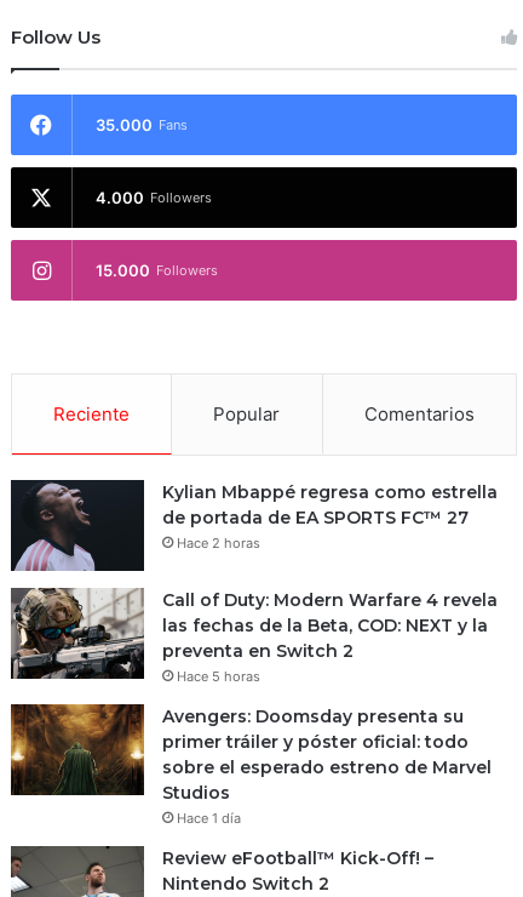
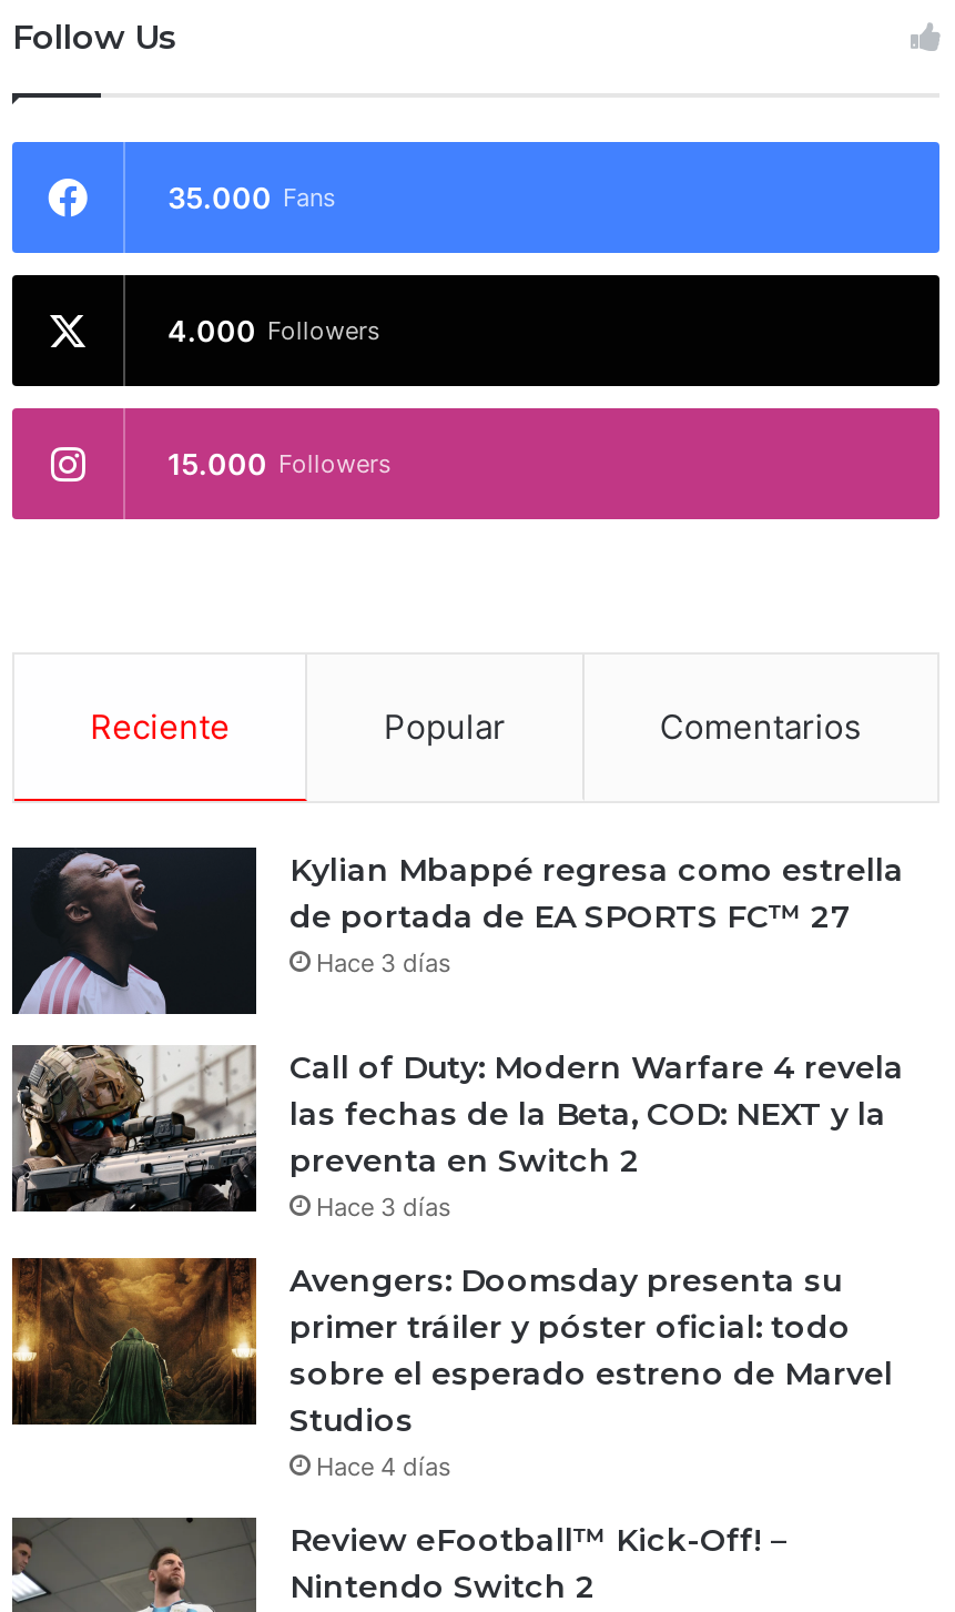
[177,534,260,551] Hace 2 horas -> [316,948,451,979] Hace 3 días
[177,667,260,684] Hace 5 horas -> [316,1192,451,1223] Hace 3 días
[177,809,241,826] Hace 1 día -> [316,1451,451,1482] Hace 4 días

